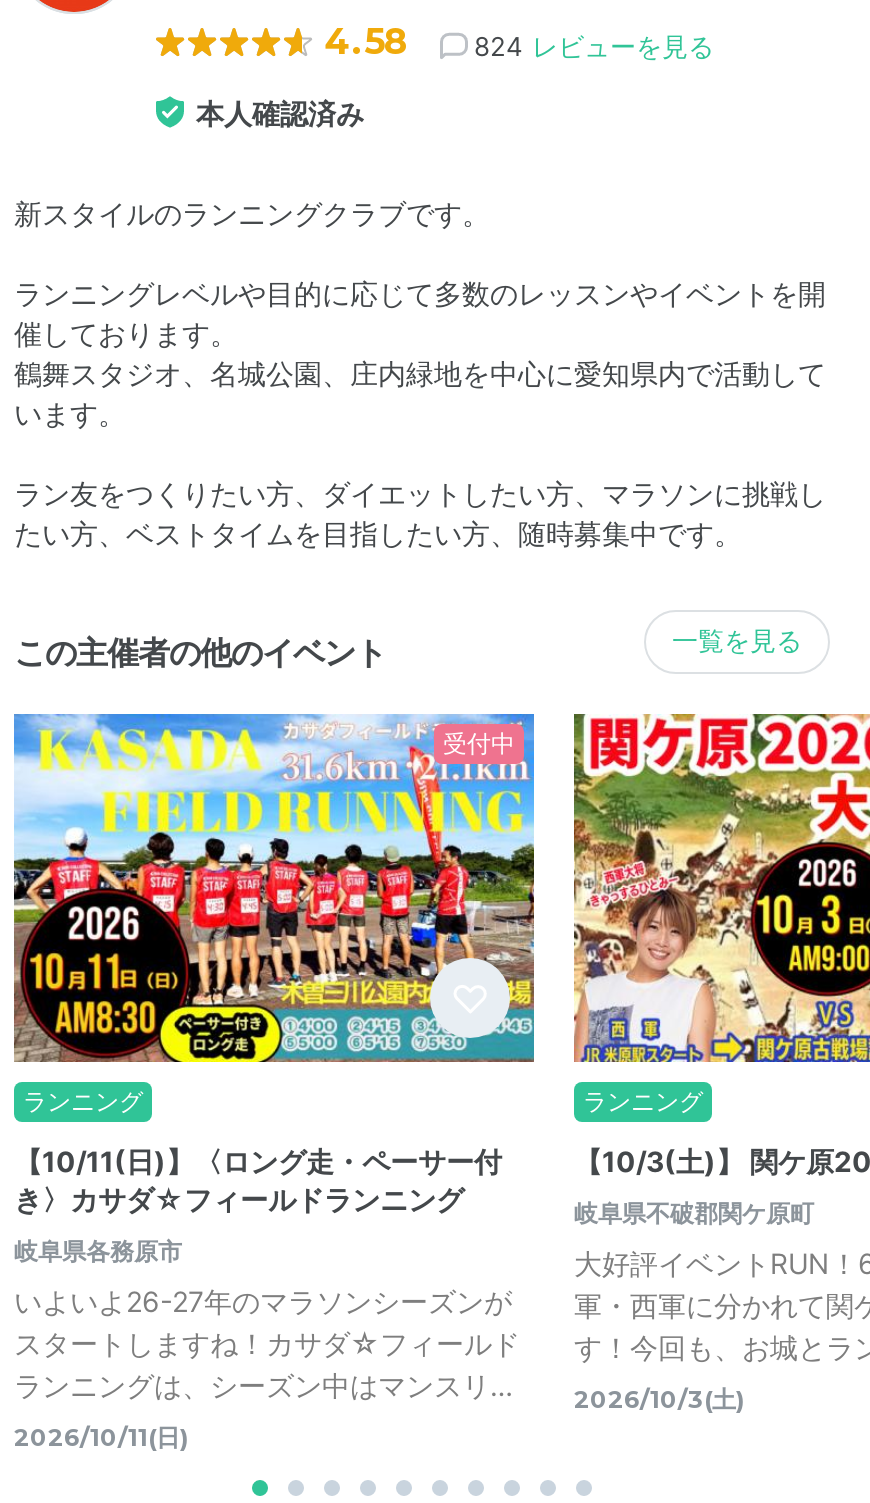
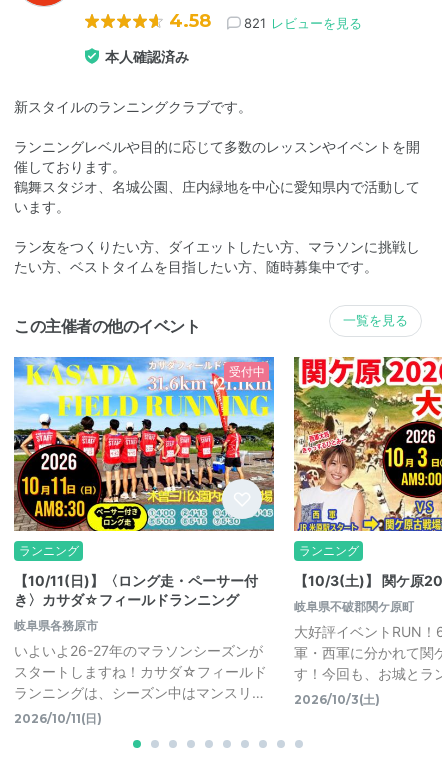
[474,30,714,62] 824 レビューを見る -> [244,15,362,31] 821 レビューを見る

